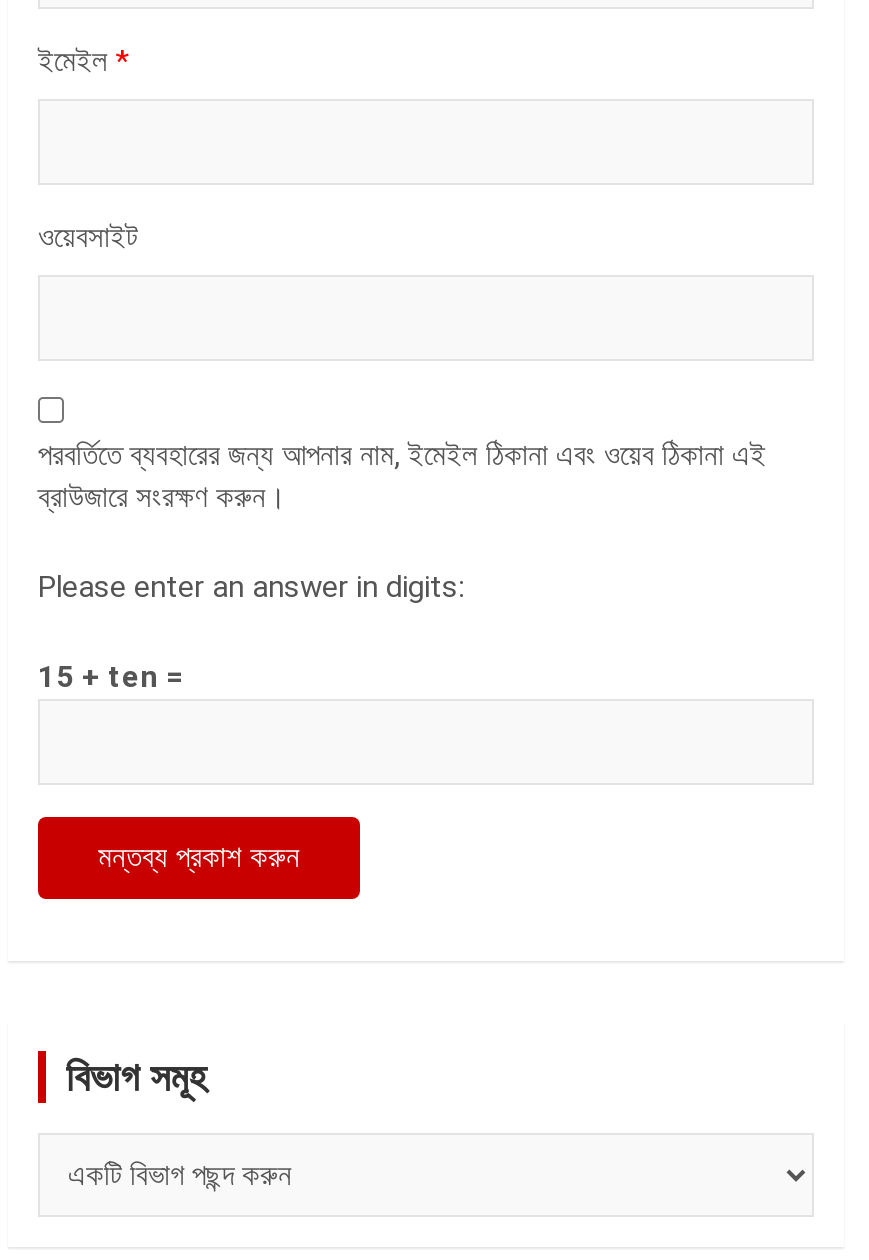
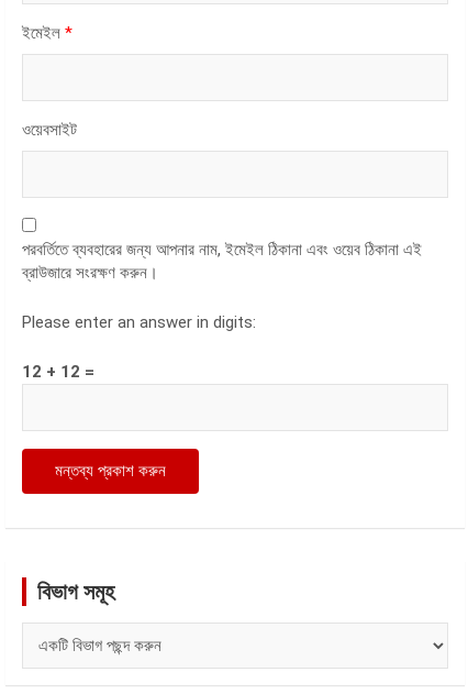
[38,659,184,695] 15 + ten = -> [22,362,94,381] 12 + 12 =

